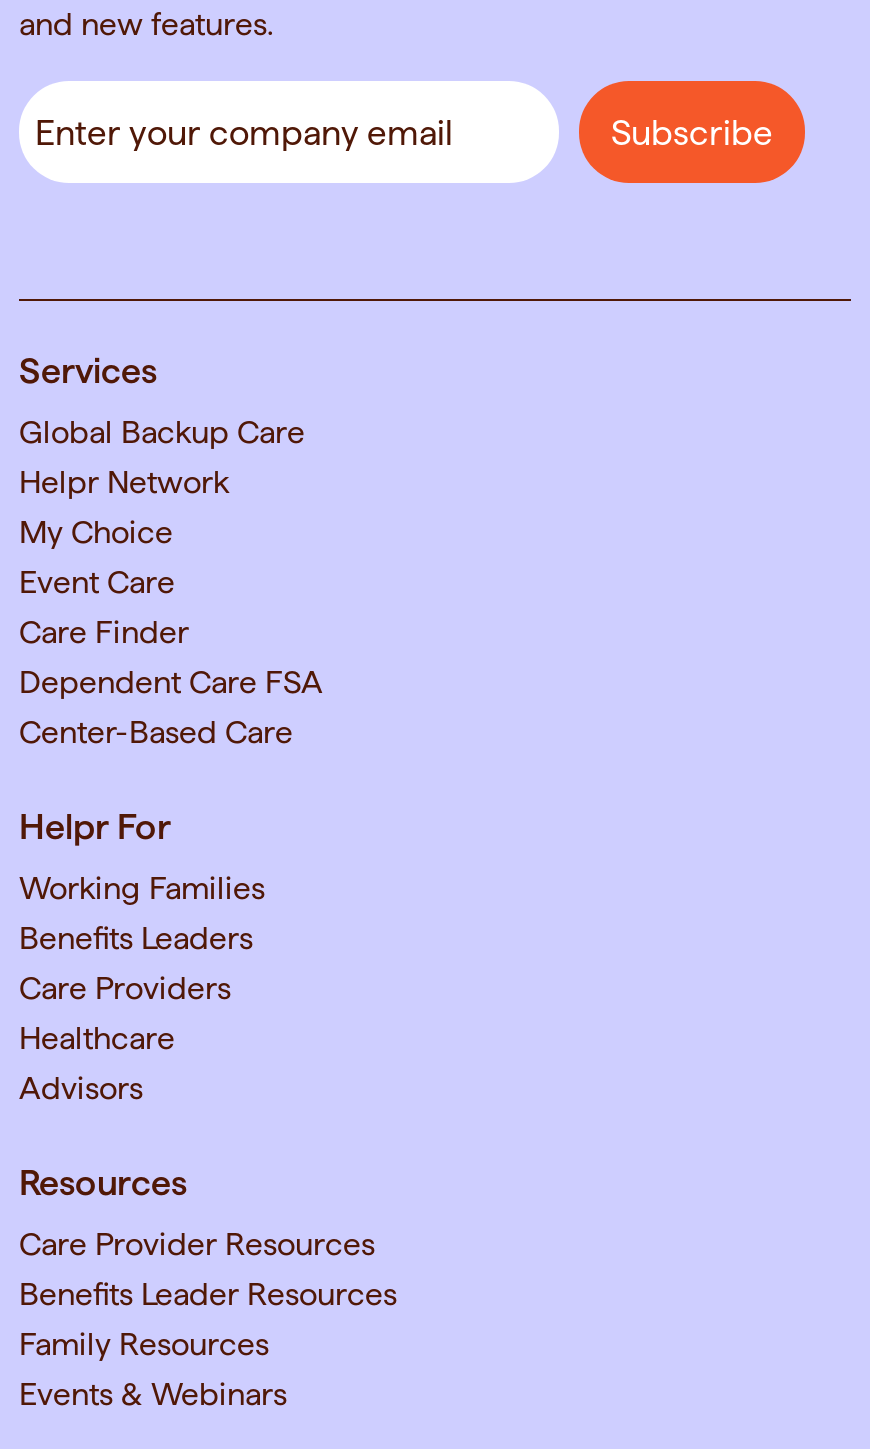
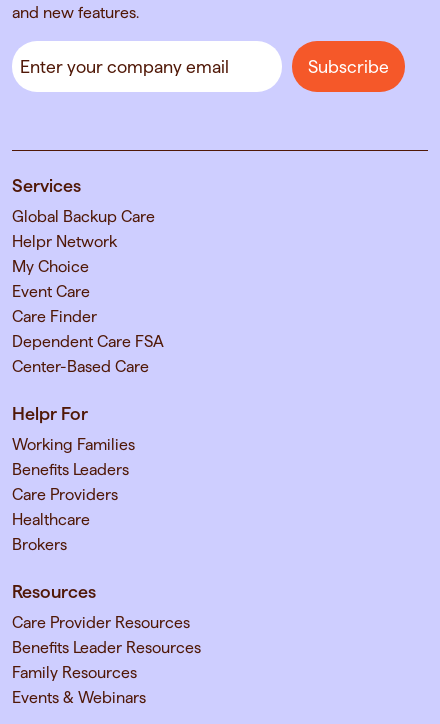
[19,1072,143,1106] Advisors -> [12,536,67,553] Brokers

